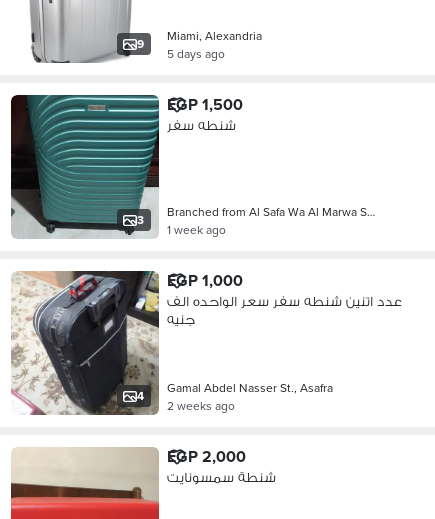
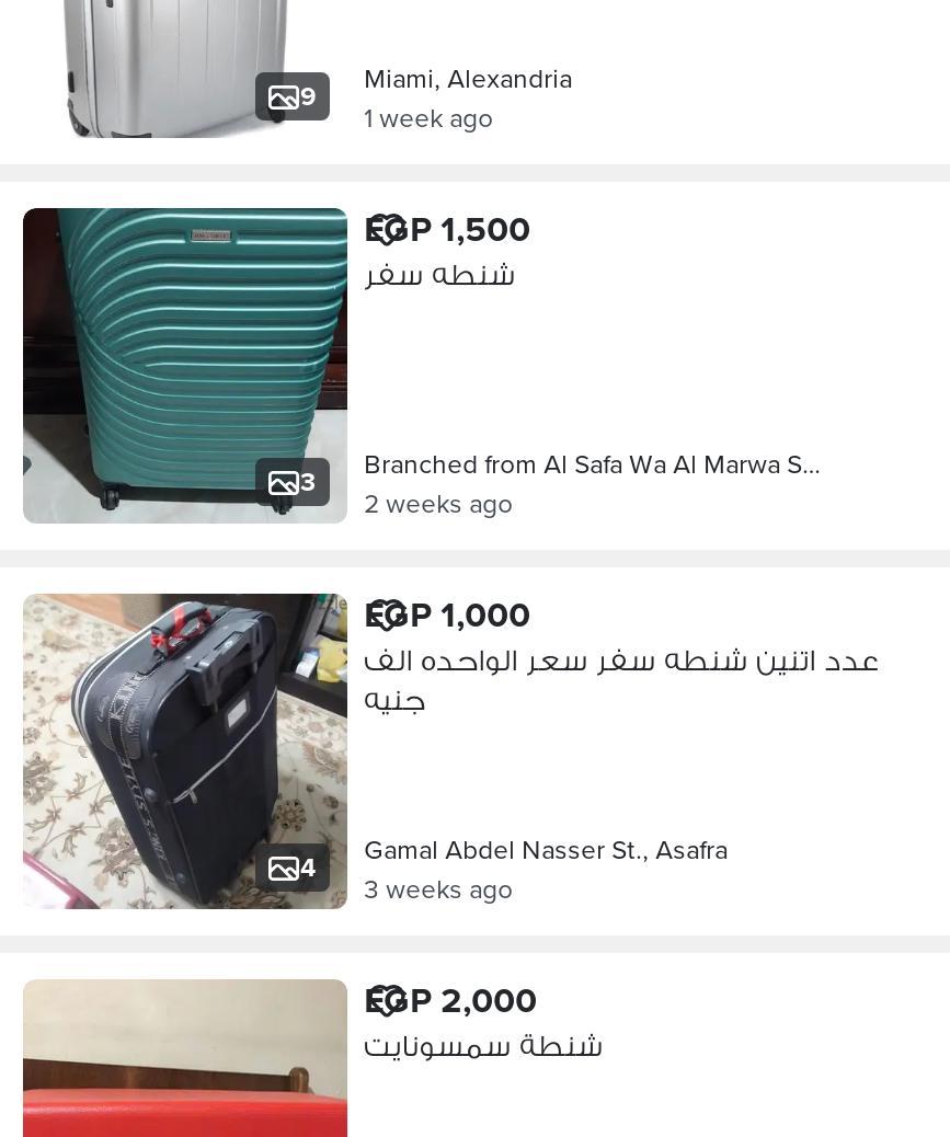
[167,45,225,62] 5 days ago -> [364,99,494,136] 1 week ago
[167,221,226,238] 1 week ago -> [364,484,513,521] 2 weeks ago
[167,397,235,414] 2 weeks ago -> [364,870,513,907] 3 weeks ago

